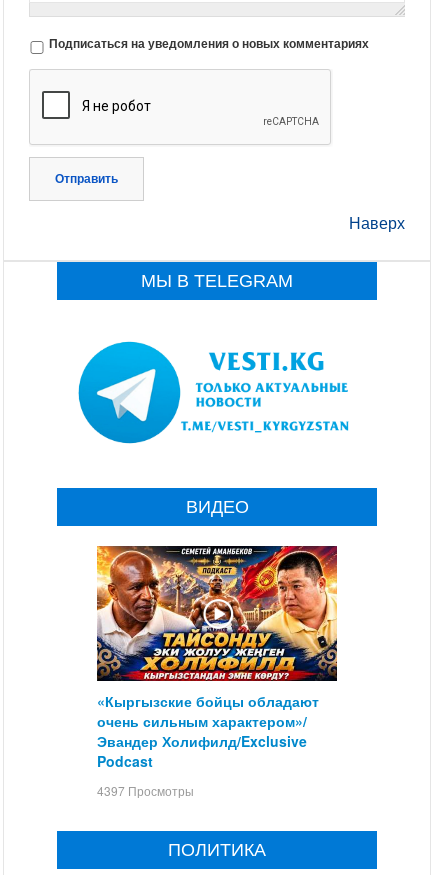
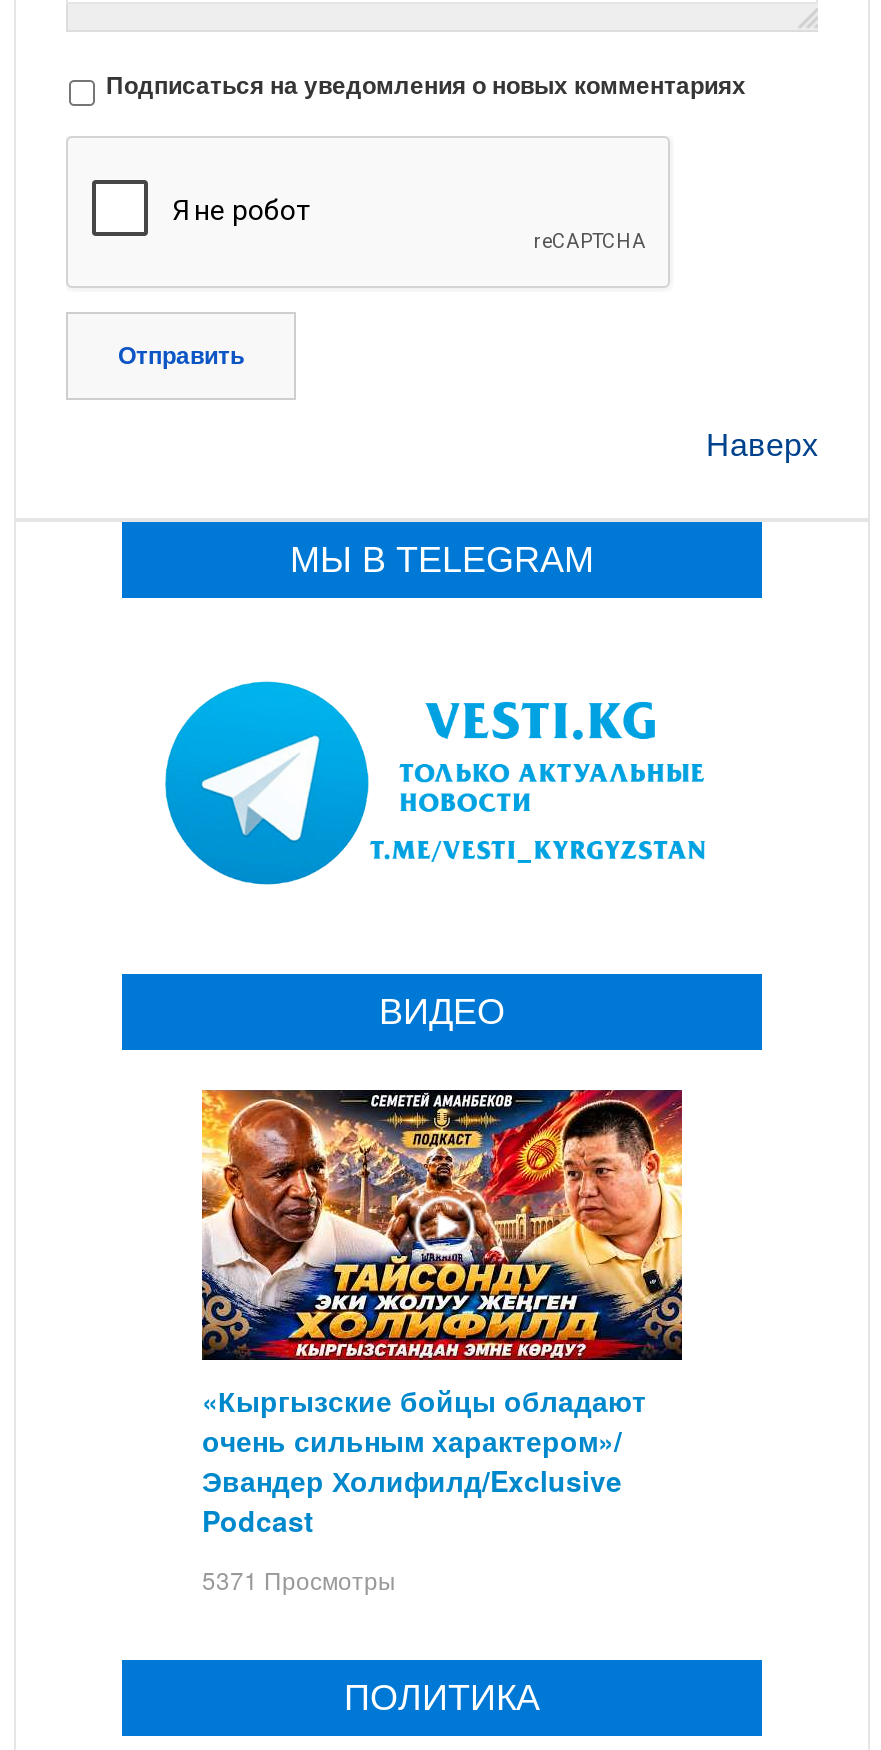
[97,782,194,799] 4397 Просмотры -> [202,1562,396,1596] 5371 Просмотры

